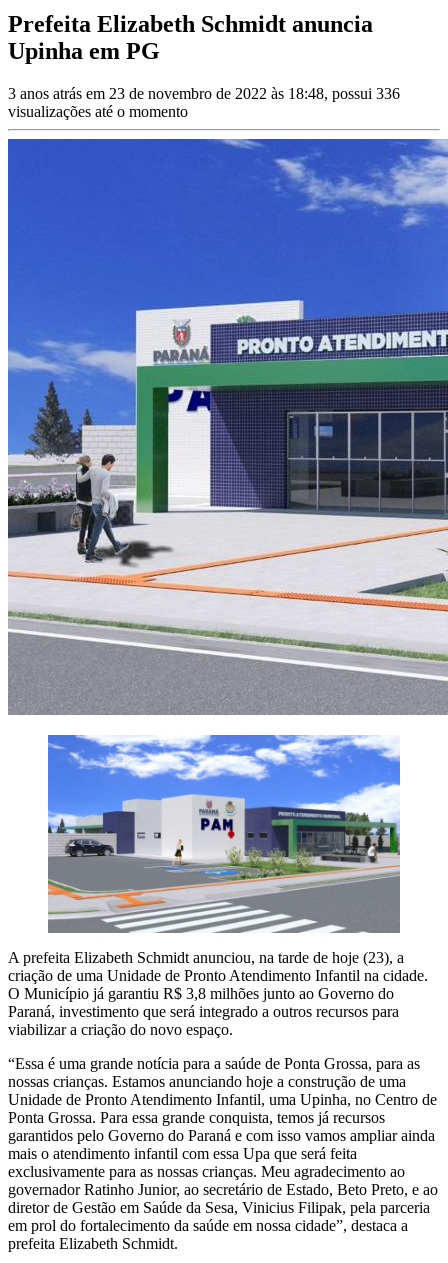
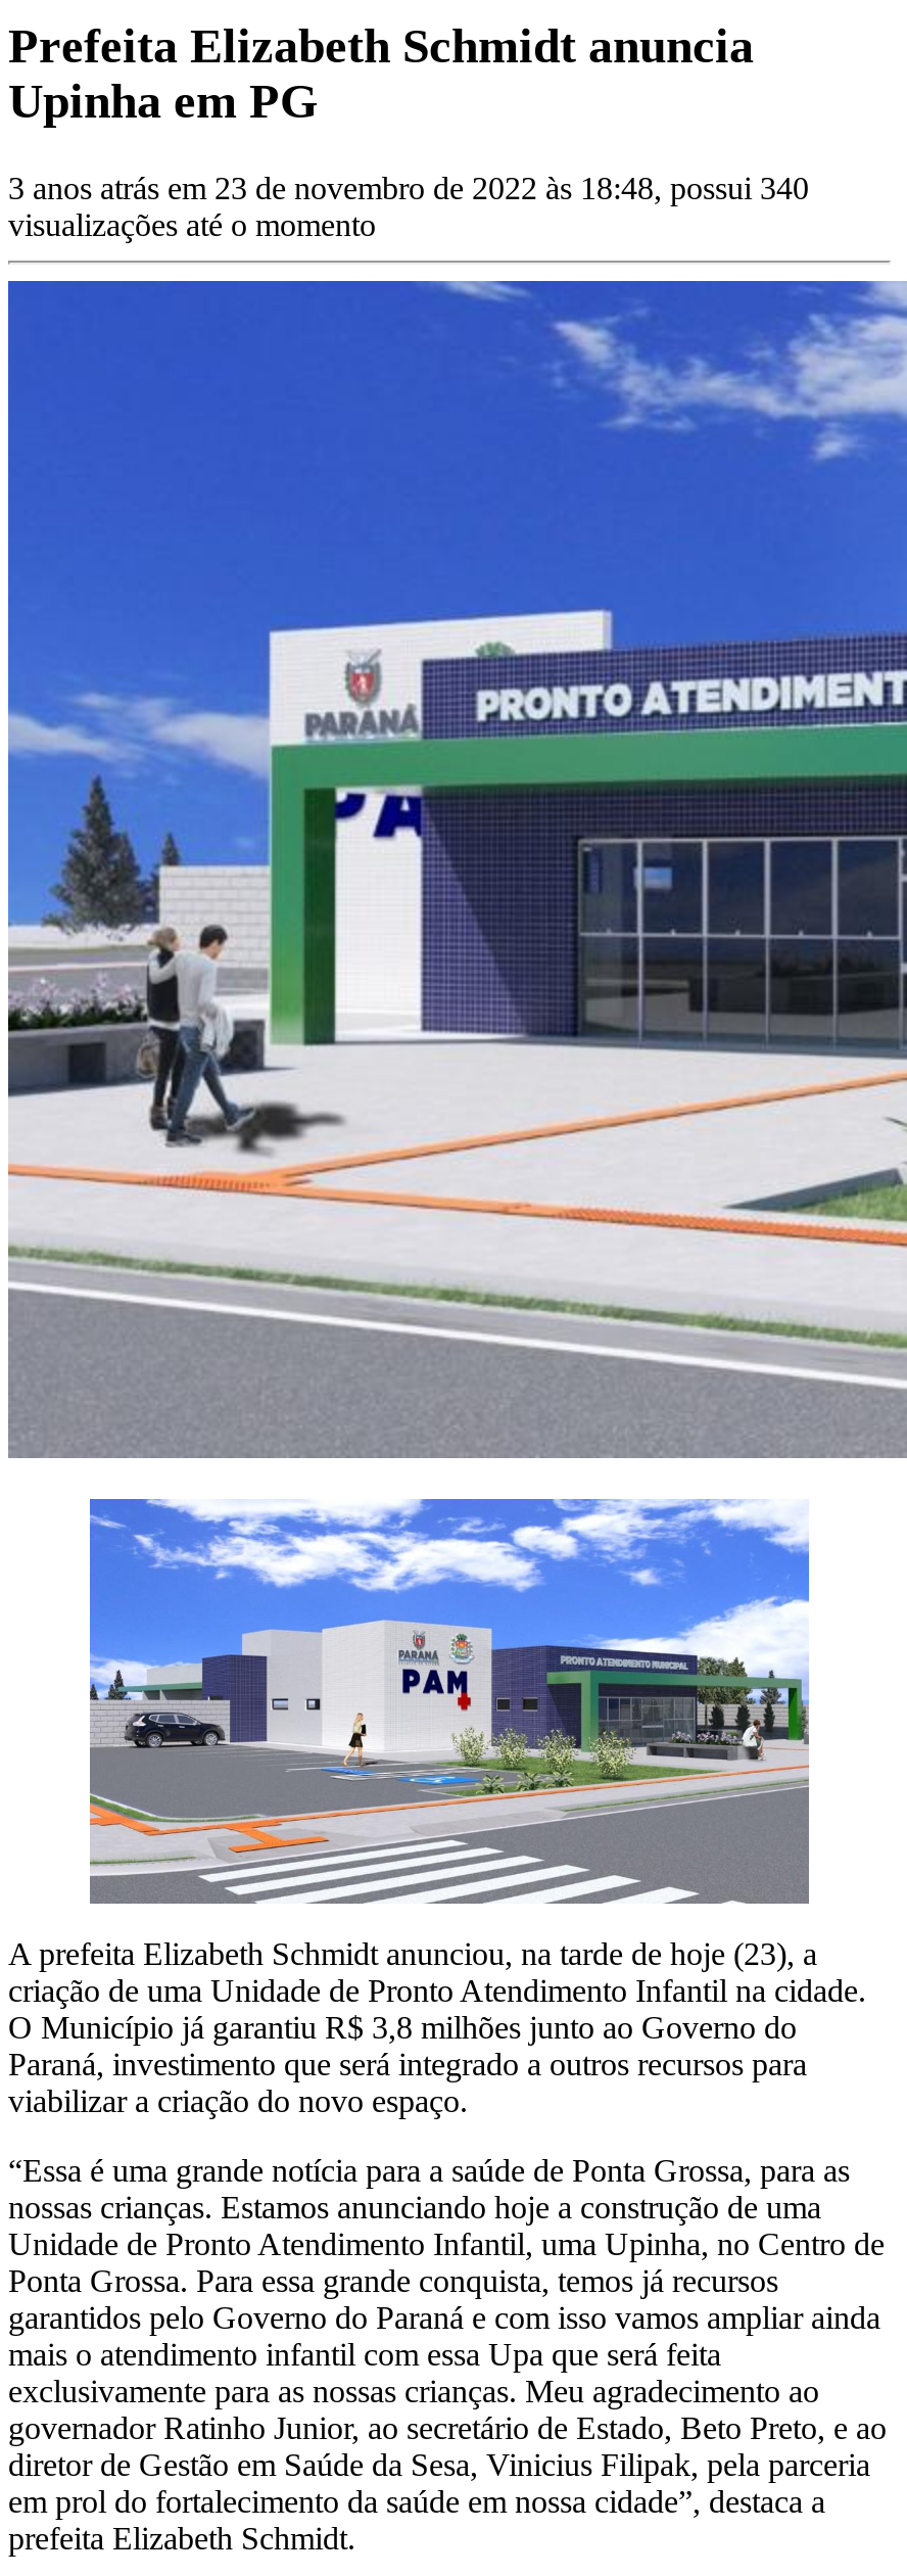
[8,85,400,102] 3 anos atrás em 23 de novembro de 2022 às 18:48, possui 336 -> [8,170,809,205] 3 anos atrás em 23 de novembro de 2022 às 18:48, possui 340

